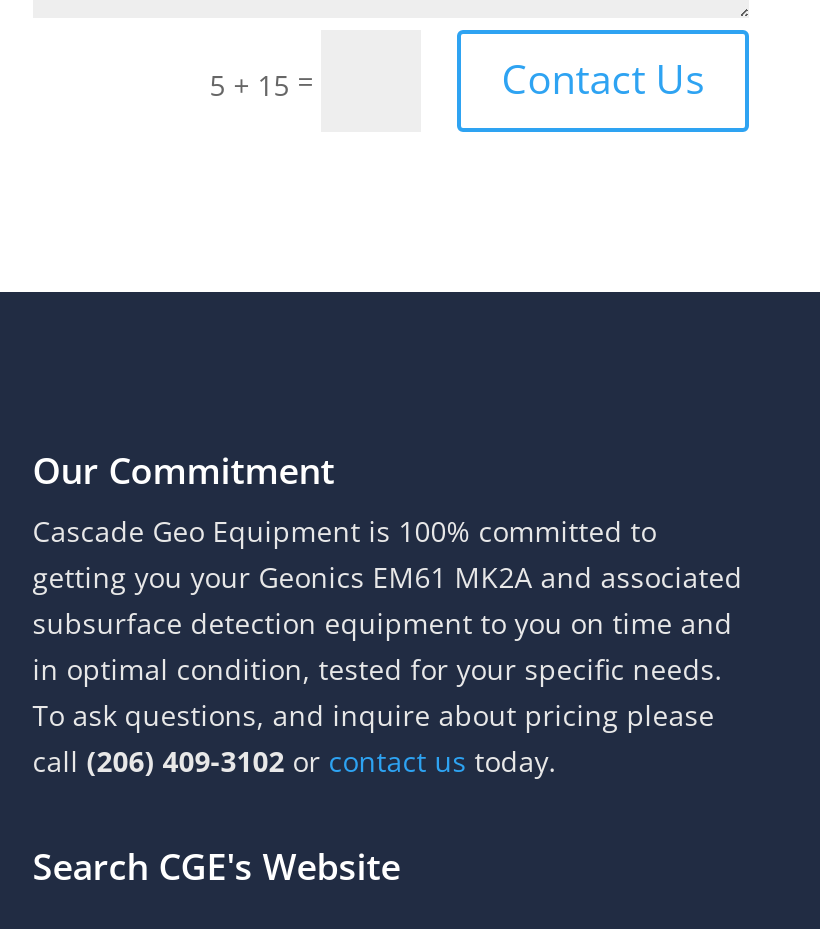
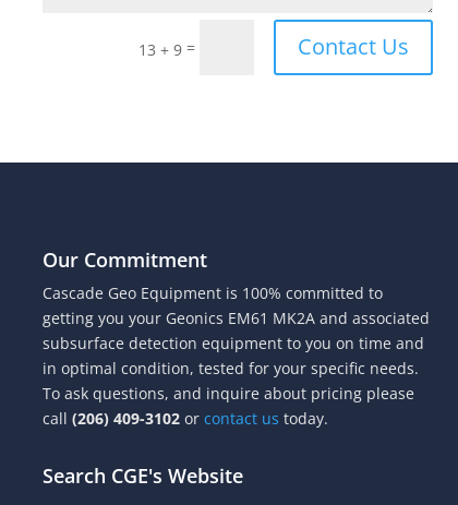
[209,62,321,103] 5 + 15 = -> [139,37,200,60] 13 + 9 =

